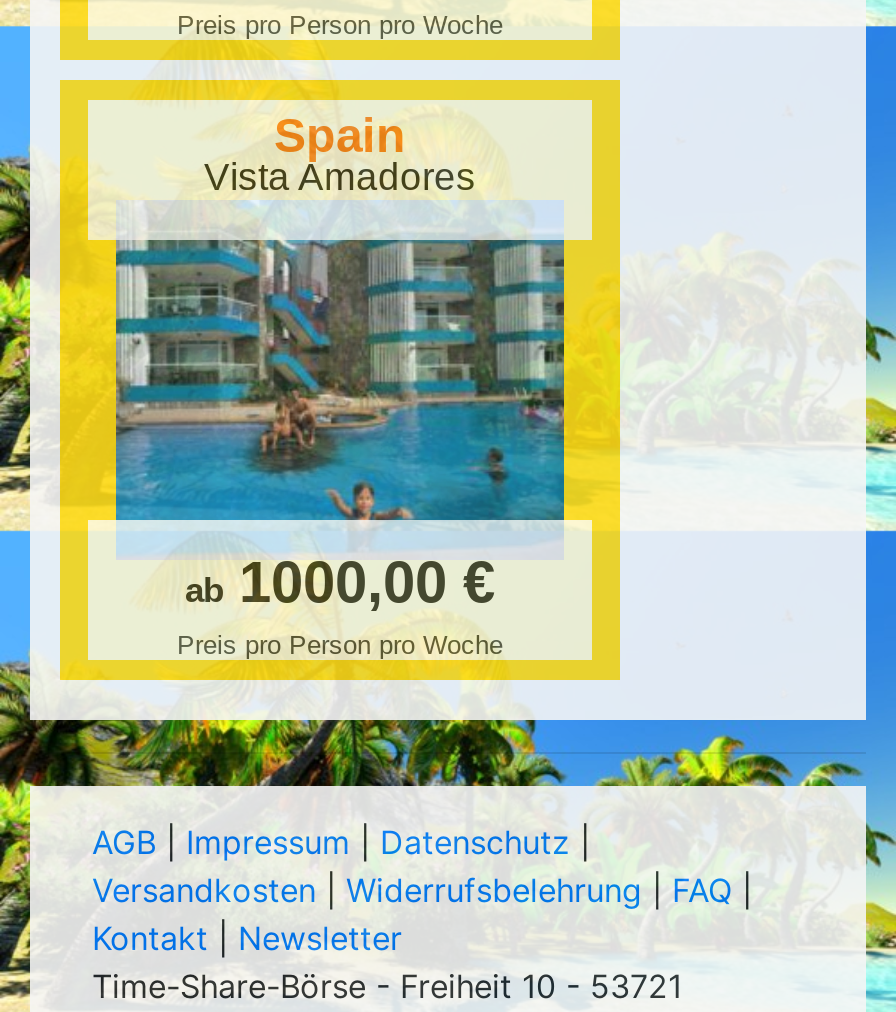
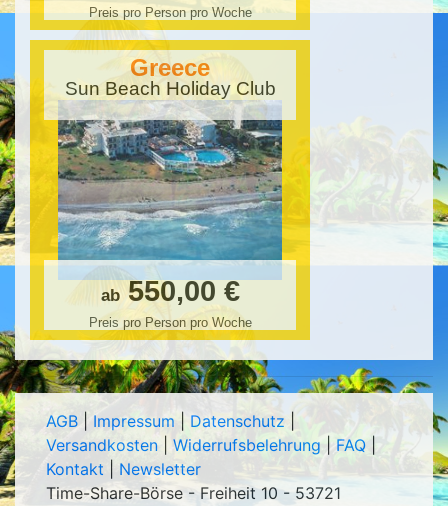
[204,108,476,198] Spain | Vista Amadores -> [64,54,275,99] Greece | Sun Beach Holiday Club
[114,238,566,614] [image] | ab 1000,00 € -> [57,119,283,307] [image] | ab 550,00 €

